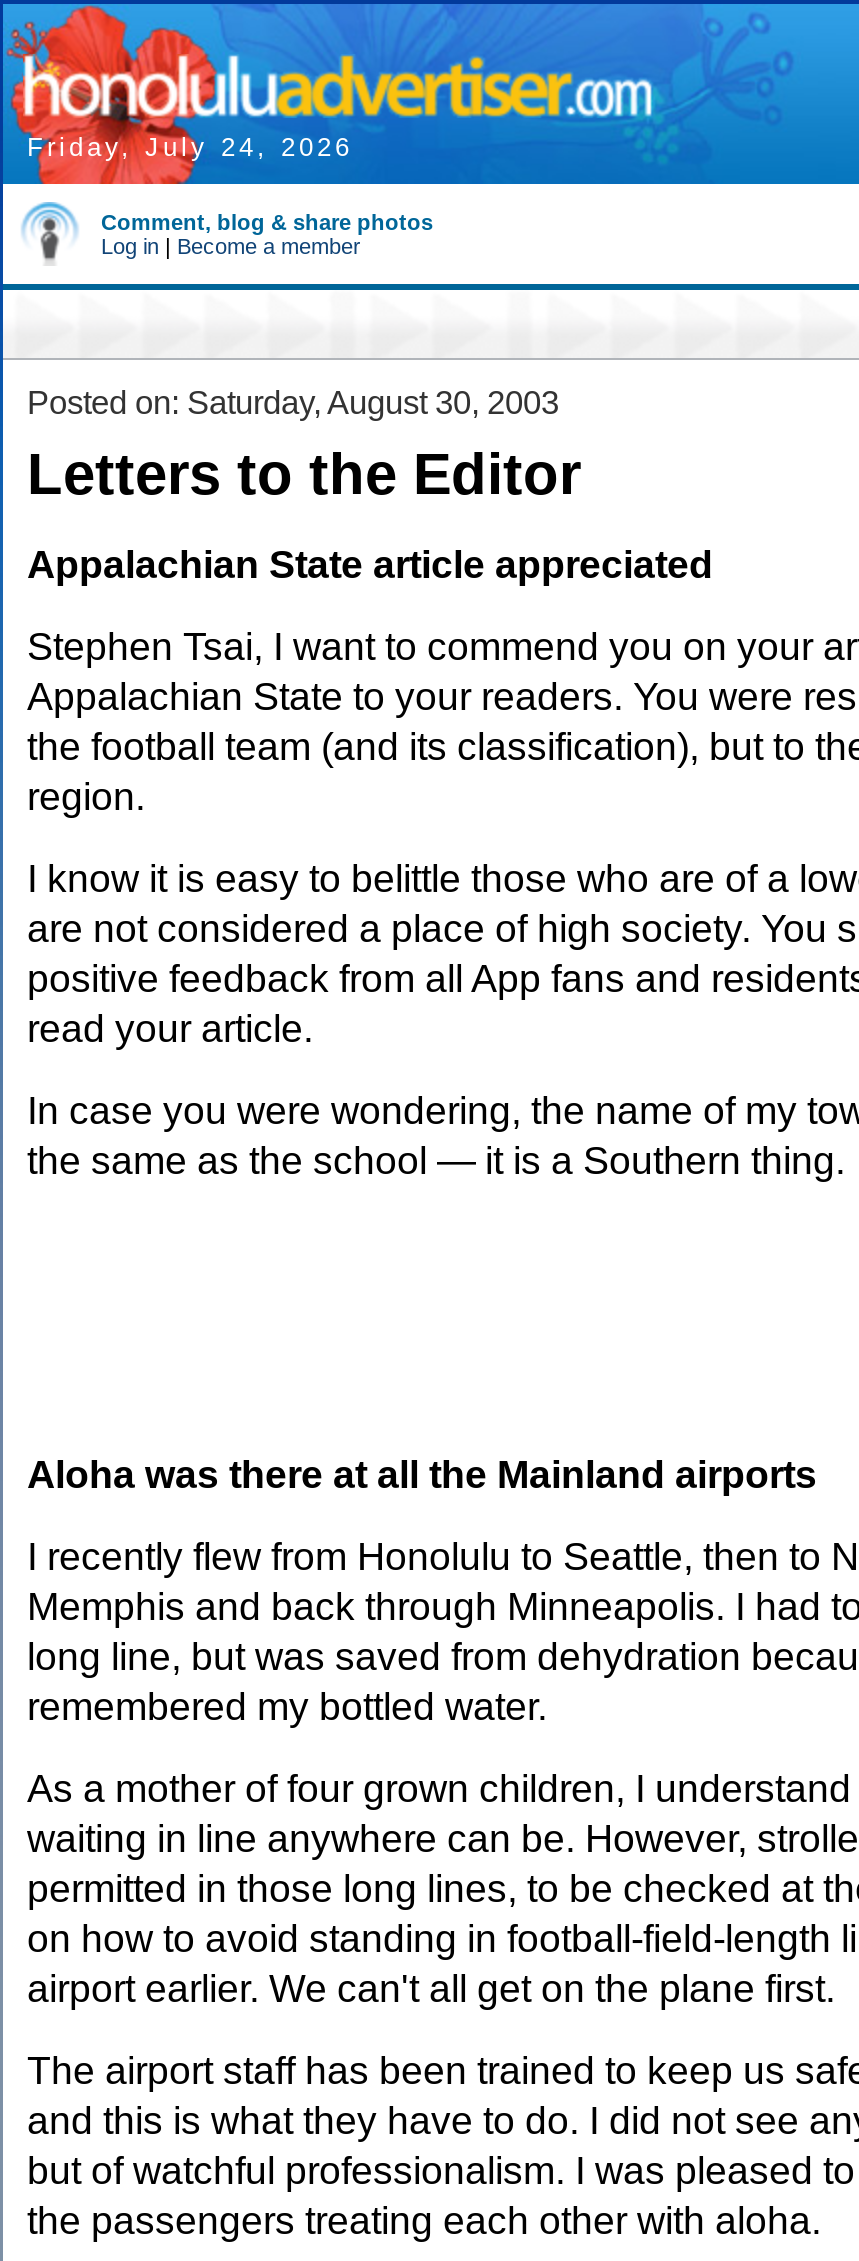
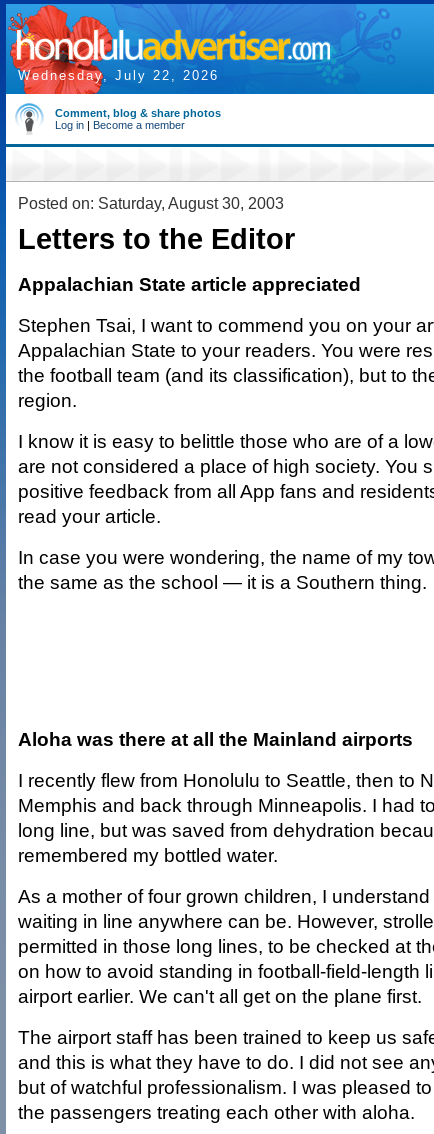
[27,132,353,162] Friday, July 24, 2026 -> [18,68,219,83] Wednesday, July 22, 2026

